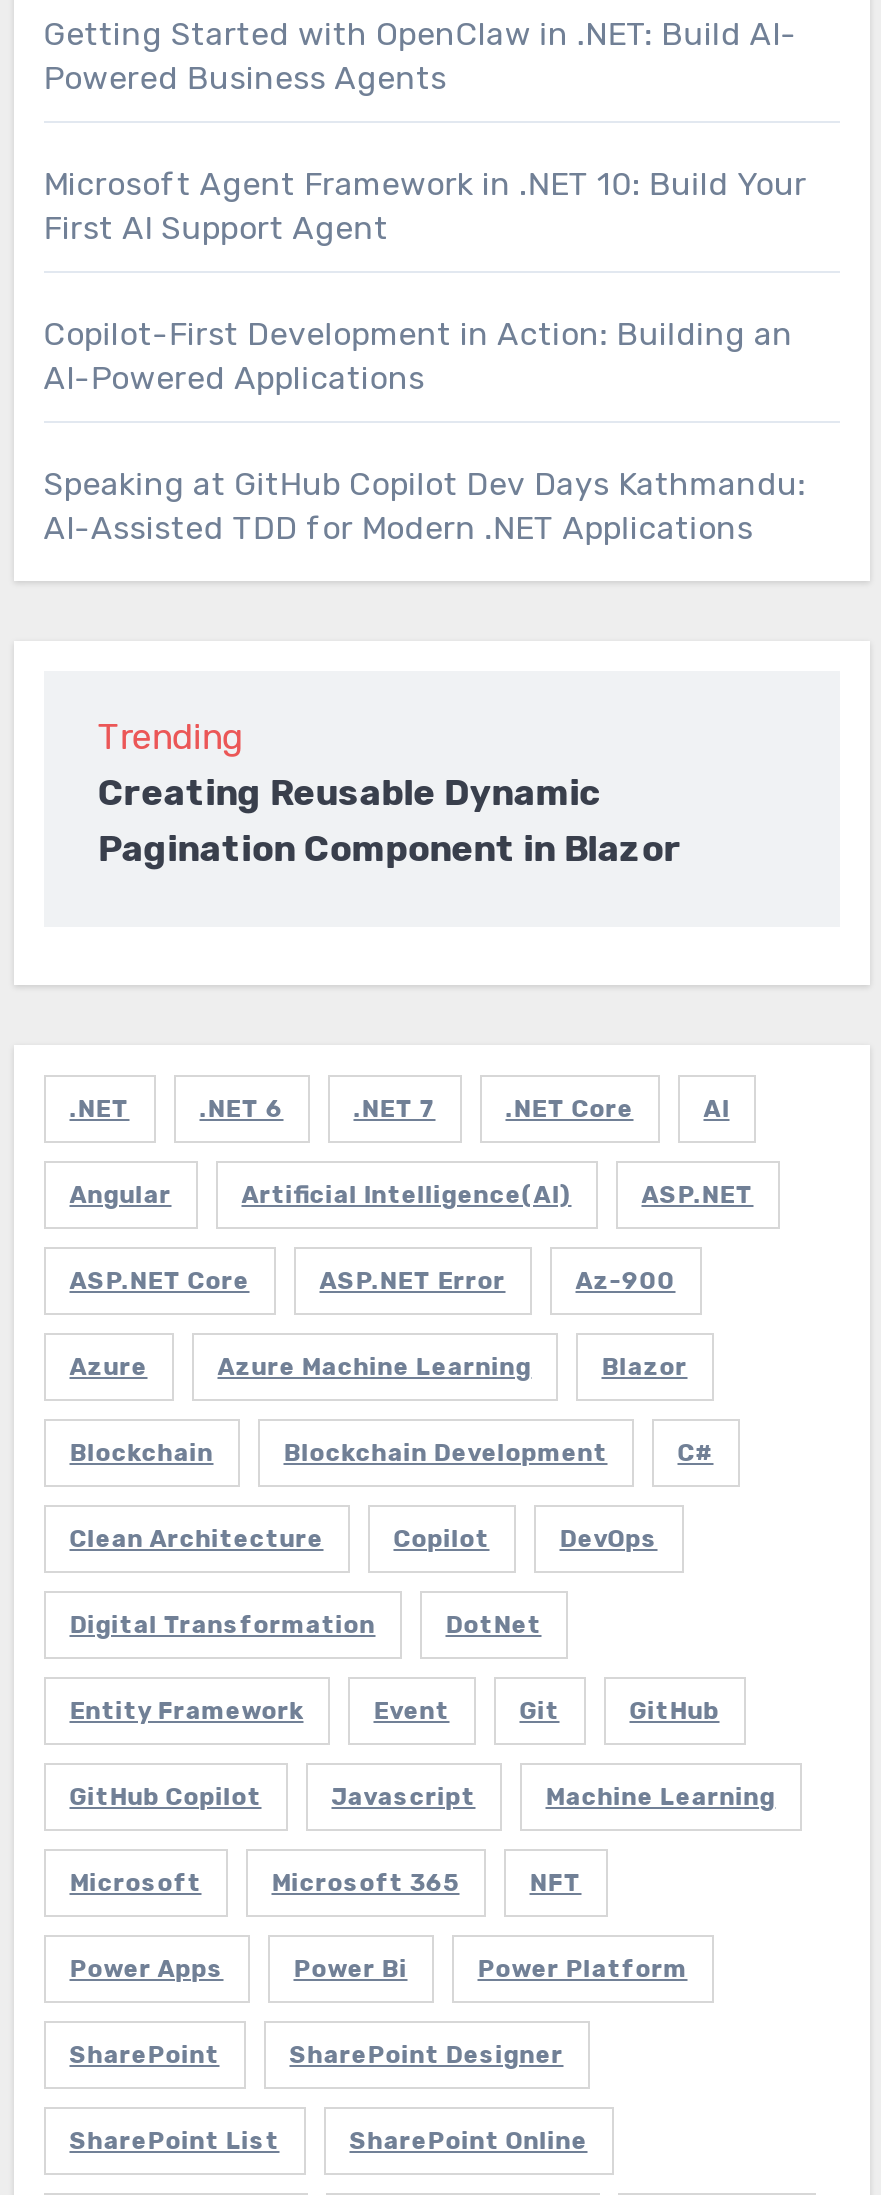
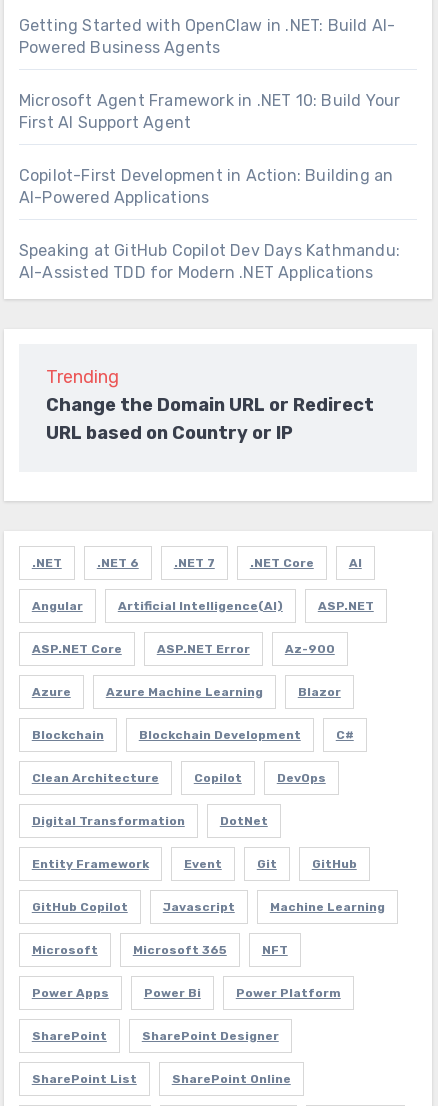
[98,771,682,871] Creating Reusable Dynamic | Pagination Component in Blazor -> [46,394,374,444] Change the Domain URL or Redirect | URL based on Country or IP

